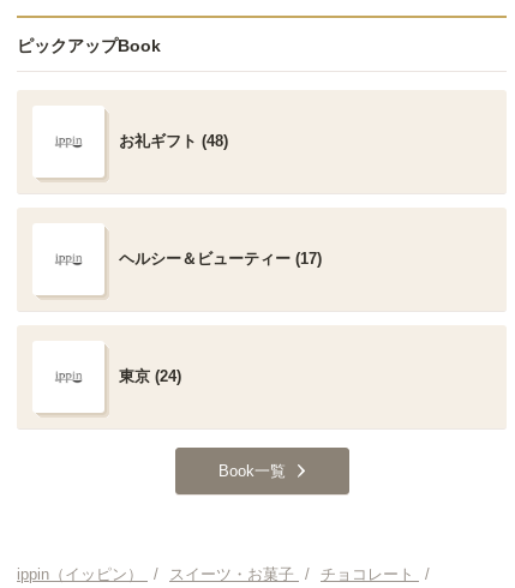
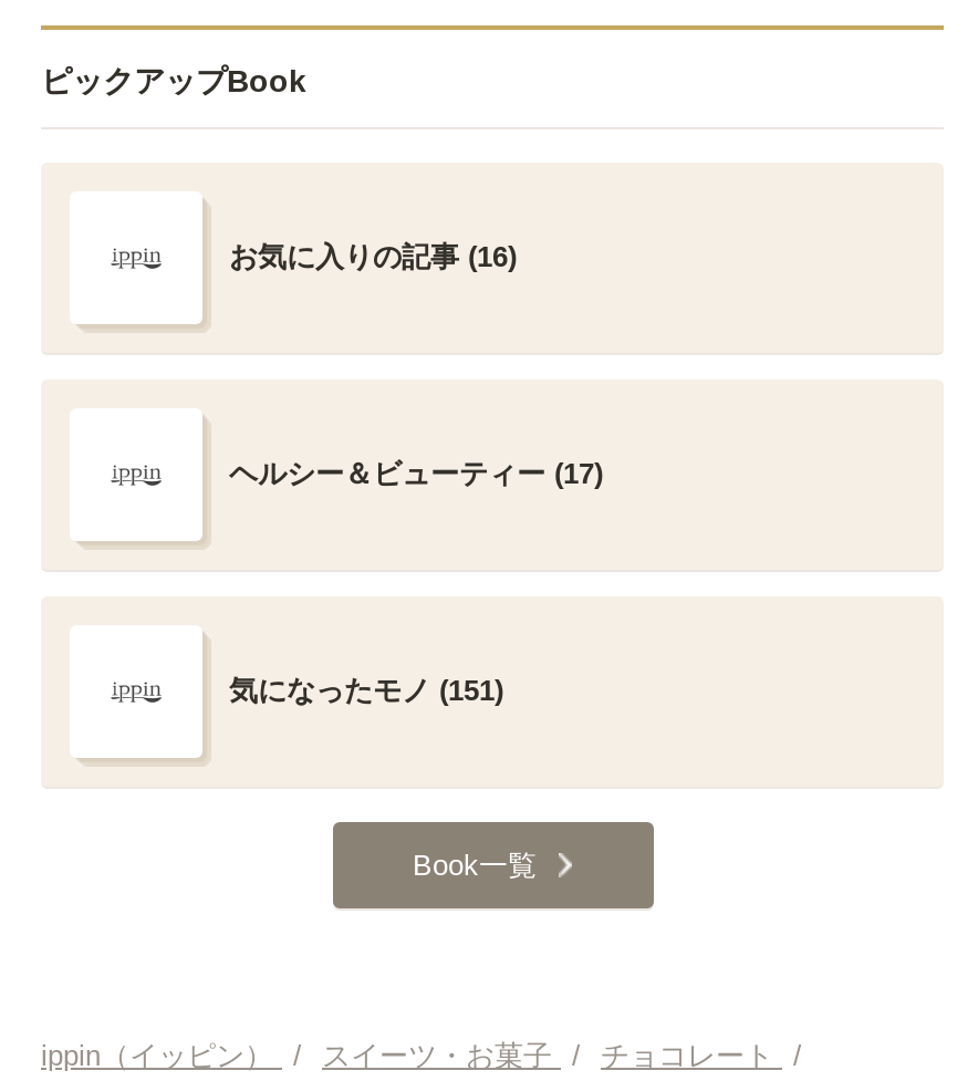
[119,132,228,150] お礼ギフト (48) -> [229,240,517,273] お気に入りの記事 (16)
[119,367,181,385] 東京 (24) -> [229,674,503,707] 気になったモノ (151)

